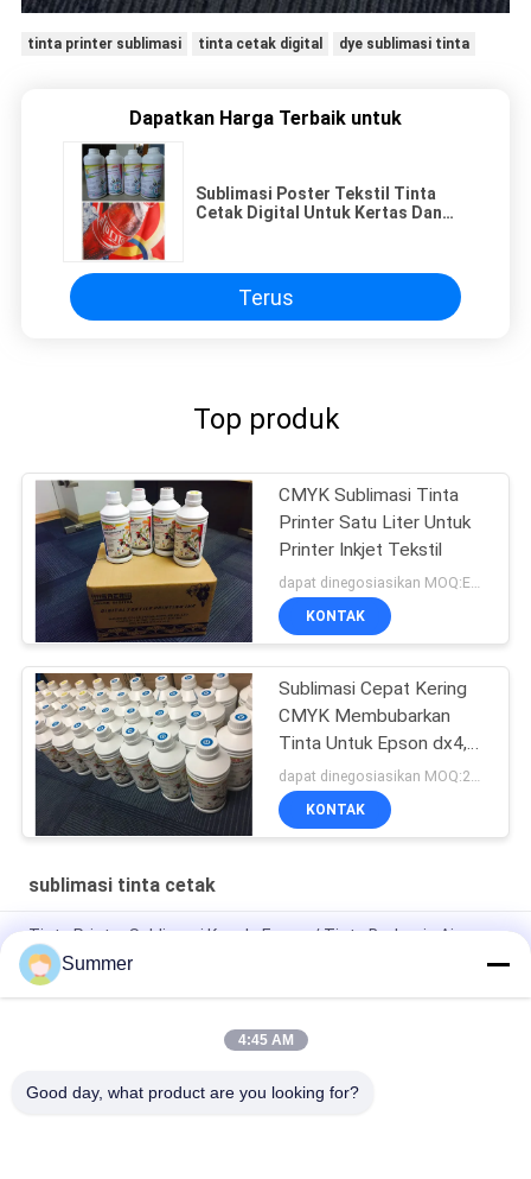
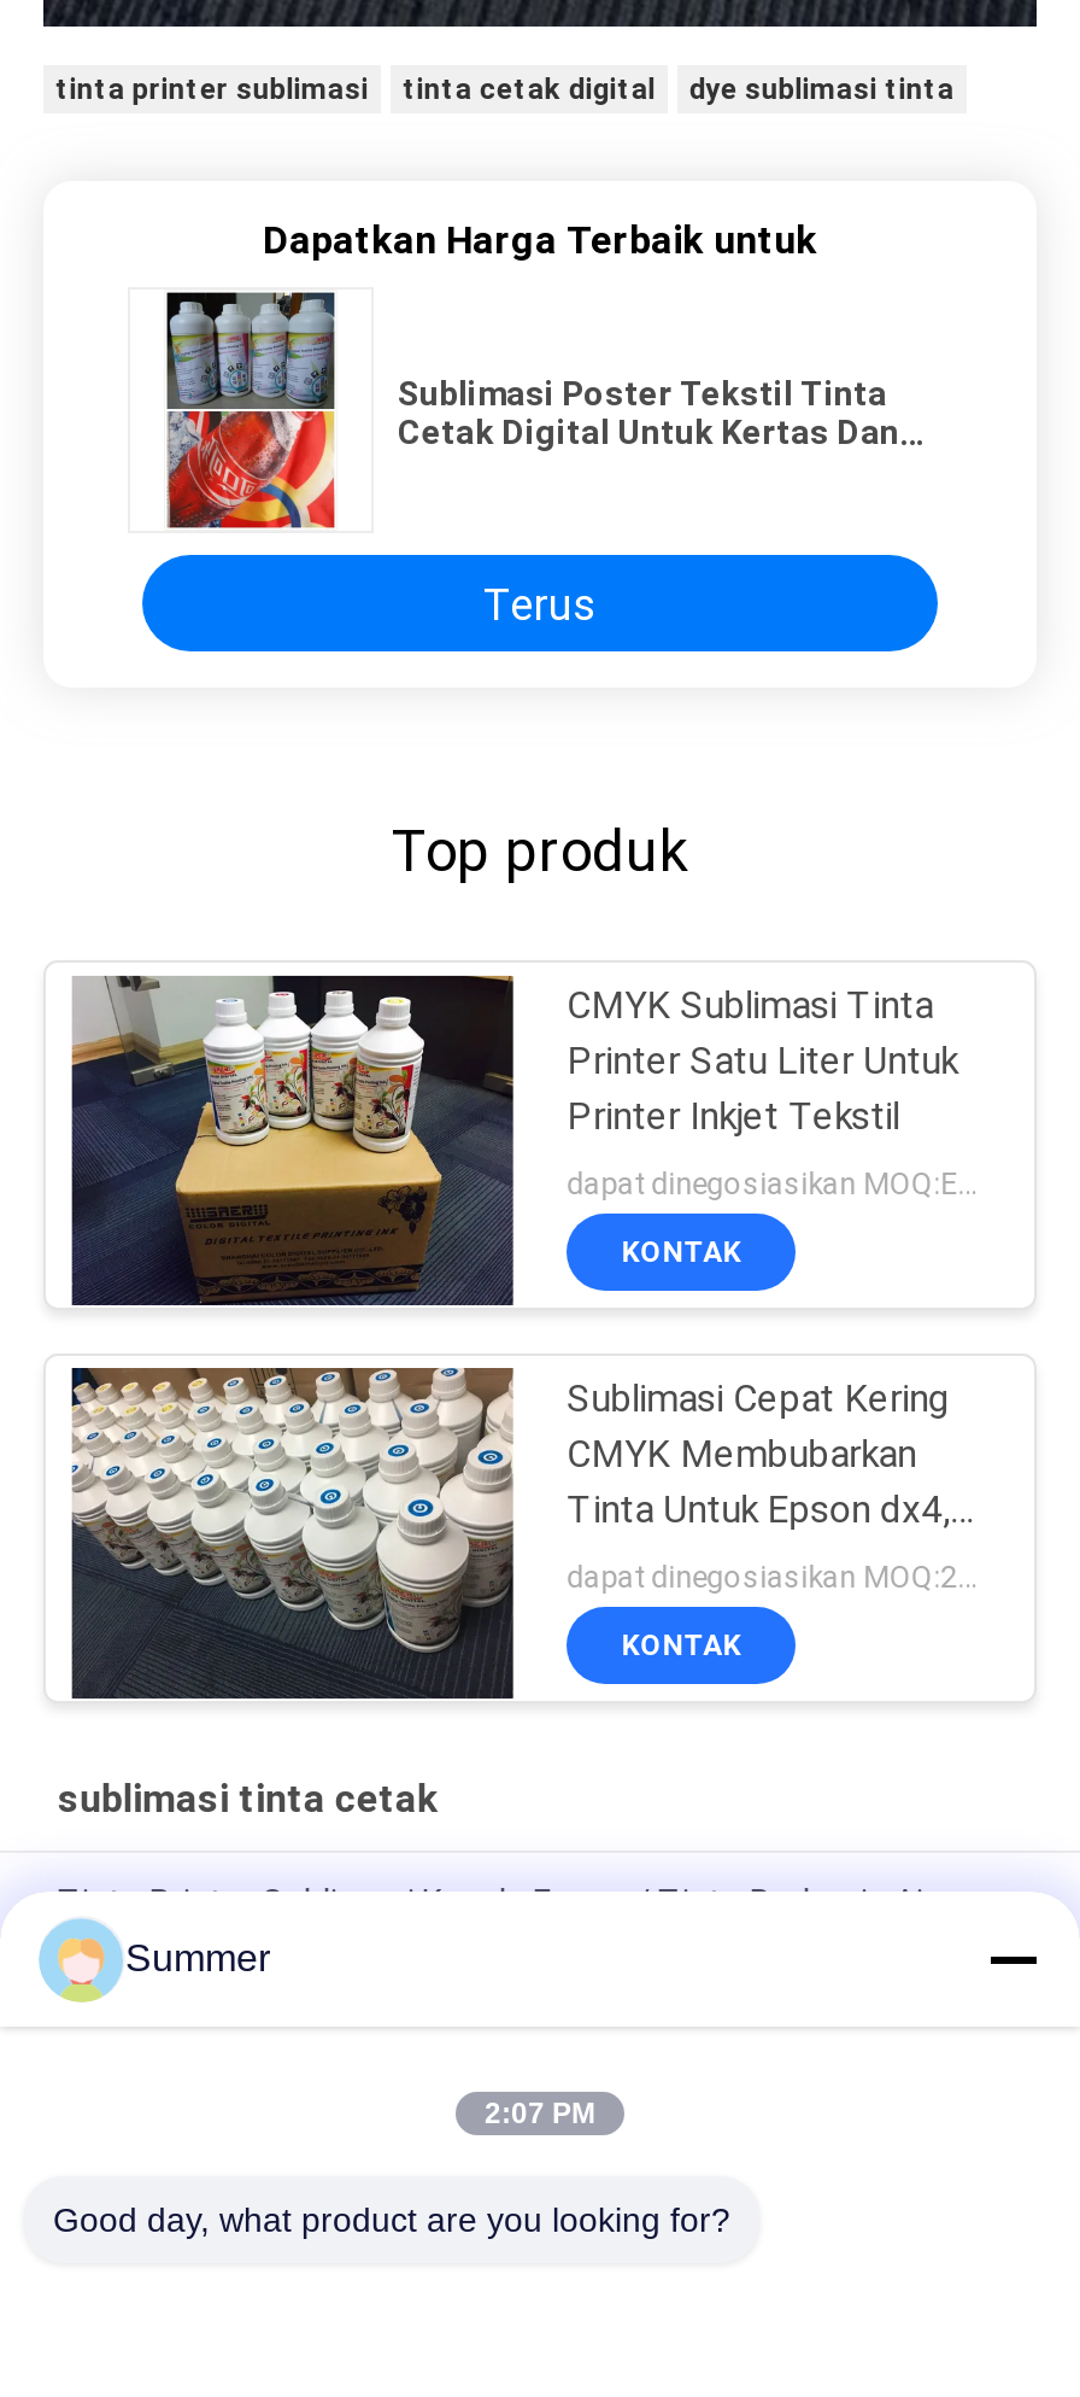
[238,1032,293,1048] 4:45 AM -> [485,2097,595,2130] 2:07 PM

